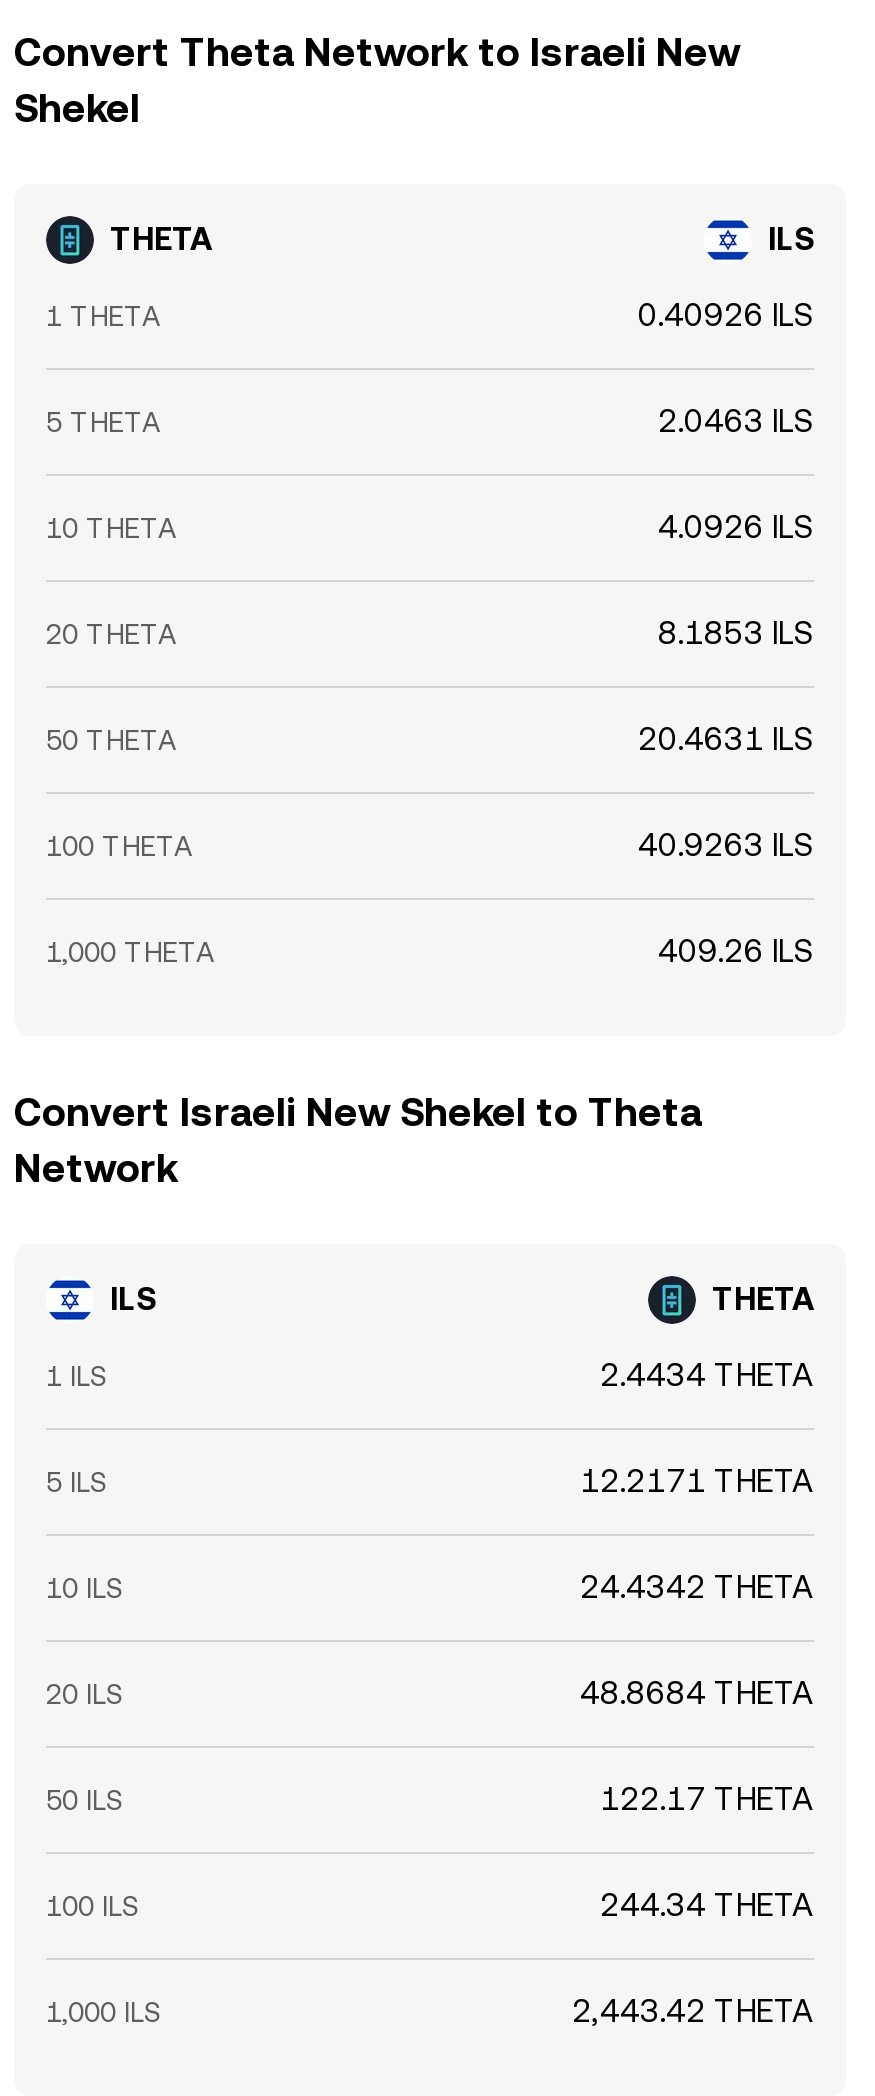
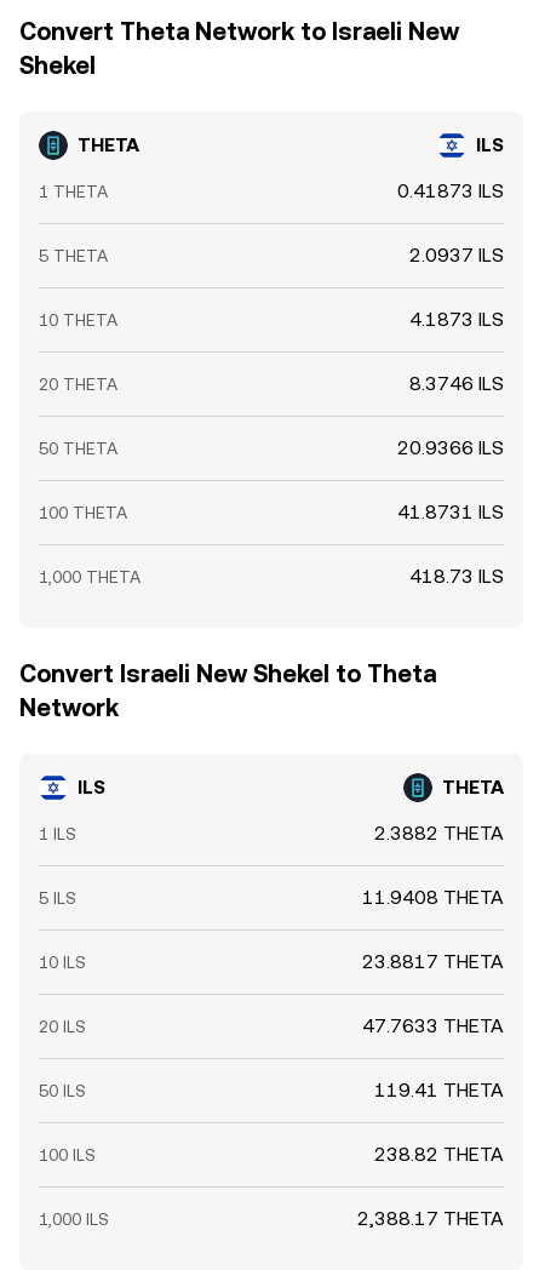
[638,296,814,334] 0.40926 ILS -> [397,179,504,202] 0.41873 ILS
[658,402,814,440] 2.0463 ILS -> [409,244,504,267] 2.0937 ILS
[658,508,814,546] 4.0926 ILS -> [409,308,504,331] 4.1873 ILS
[658,614,814,652] 8.1853 ILS -> [409,372,504,395] 8.3746 ILS
[638,720,814,758] 20.4631 ILS -> [397,436,504,459] 20.9366 ILS
[638,826,814,864] 40.9263 ILS -> [397,500,504,524] 41.8731 ILS
[658,932,814,970] 409.26 ILS -> [409,565,504,588] 418.73 ILS
[600,1356,814,1394] 2.4434 THETA -> [374,822,504,845] 2.3882 THETA
[580,1462,814,1500] 12.2171 THETA -> [362,886,504,909] 11.9408 THETA
[580,1568,814,1606] 24.4342 THETA -> [362,950,504,973] 23.8817 THETA
[580,1674,814,1712] 48.8684 THETA -> [362,1014,504,1037] 47.7633 THETA
[600,1780,814,1818] 122.17 THETA -> [374,1079,504,1102] 119.41 THETA
[600,1886,814,1924] 244.34 THETA -> [374,1143,504,1166] 238.82 THETA
[572,1992,814,2030] 2,443.42 THETA -> [357,1207,504,1230] 2,388.17 THETA

